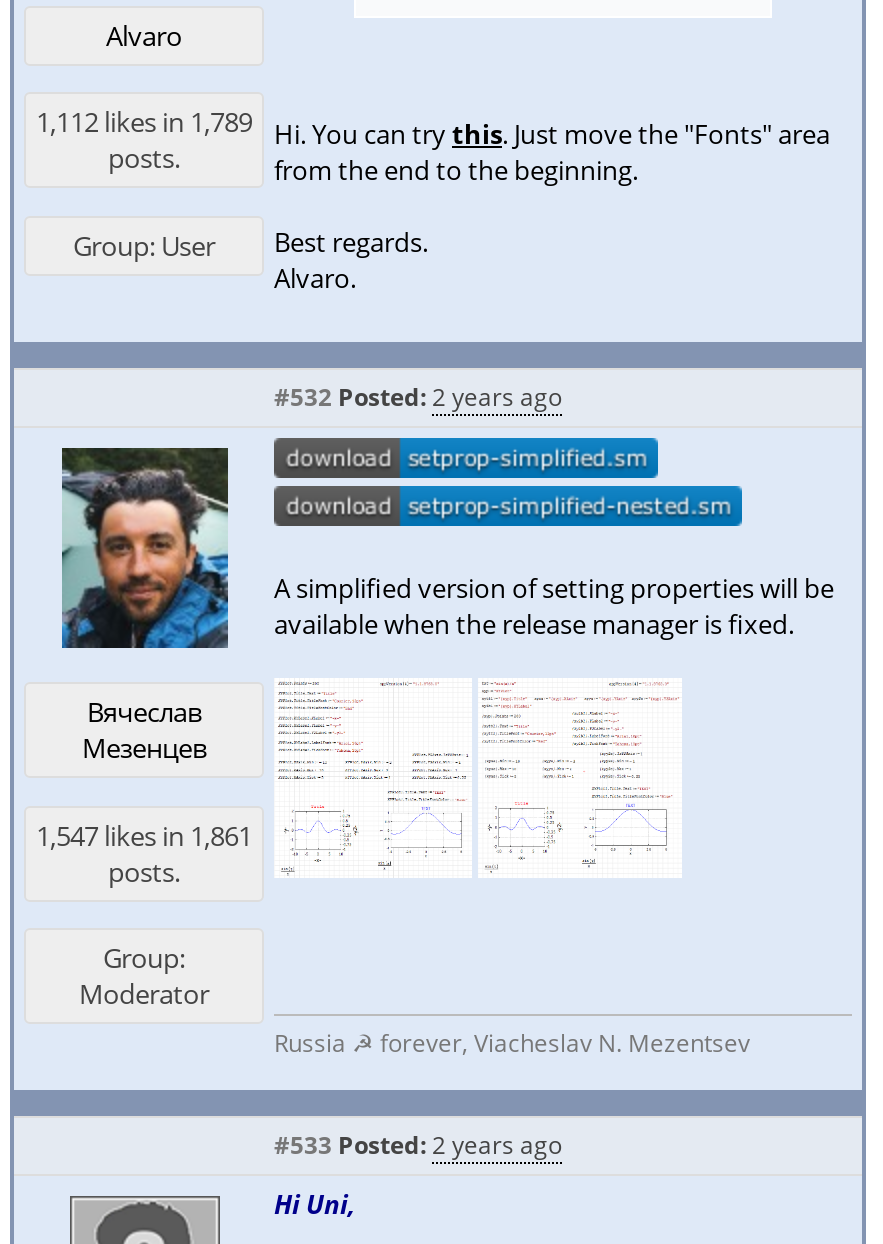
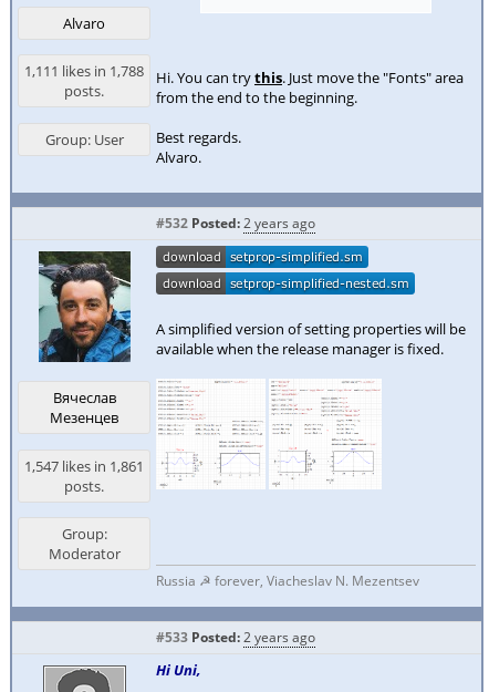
[36,105,830,151] 1,112 likes in 1,789 Hi. You can try this. Just move the "Fonts" area -> [24,61,464,87] 1,111 likes in 1,788 Hi. You can try this. Just move the "Fonts" area

